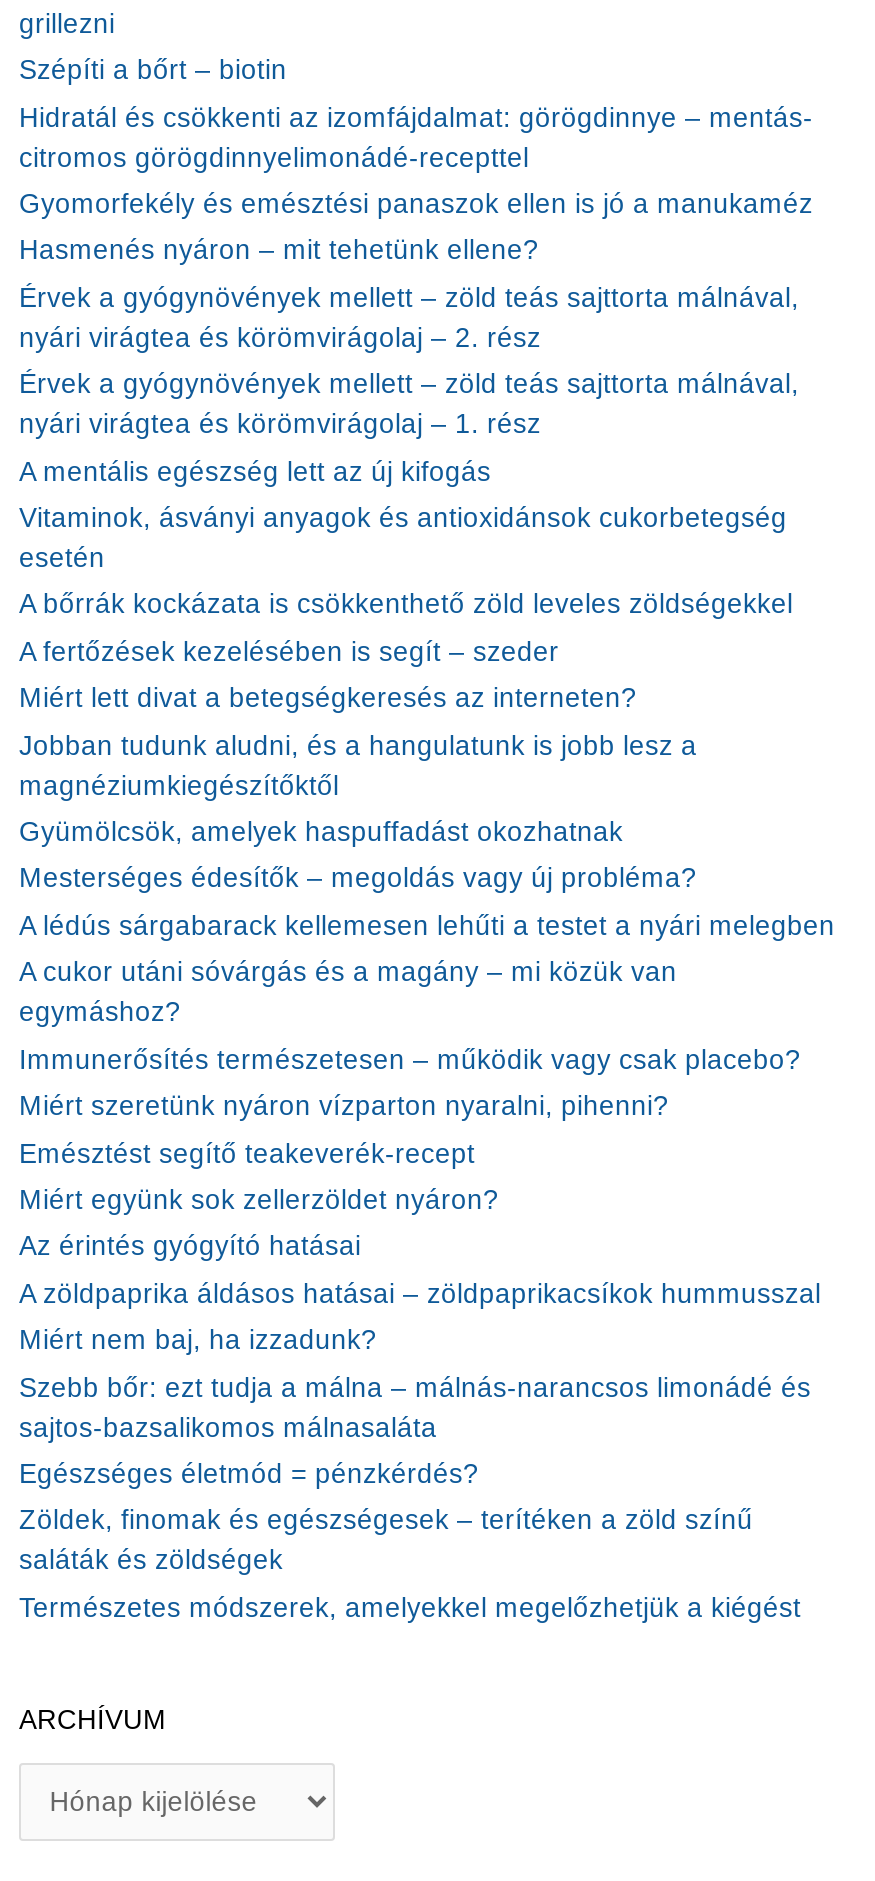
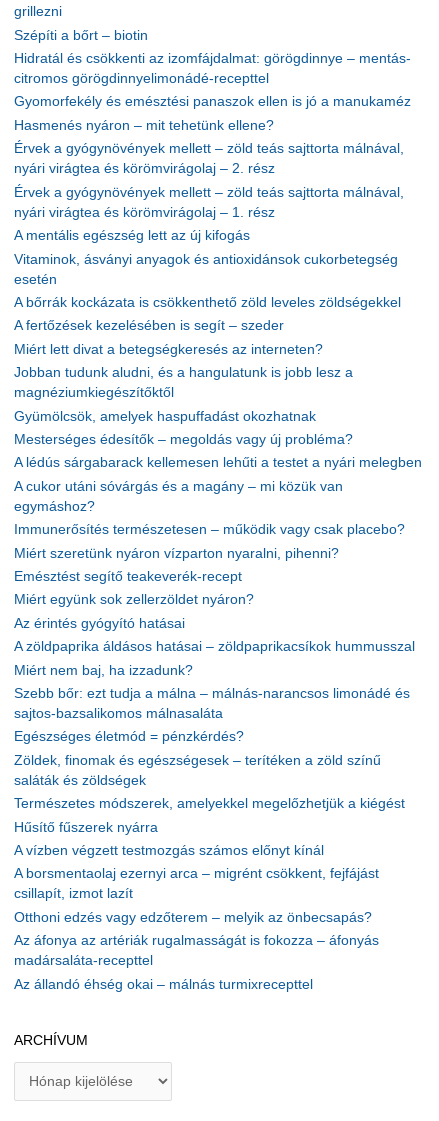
none -> [14,820,379,992] Hűsítő fűszerek nyárra | A vízben végzett testmozgás számos előnyt kínál | A borsmentaolaj ezernyi arca – migrént csökkent, fejfájást | csillapít, izmot lazít | Otthoni edzés vagy edzőterem – melyik az önbecsapás? | Az áfonya az artériák rugalmasságát is fokozza – áfonyás | madársaláta-recepttel | Az állandó éhség okai – málnás turmixrecepttel

